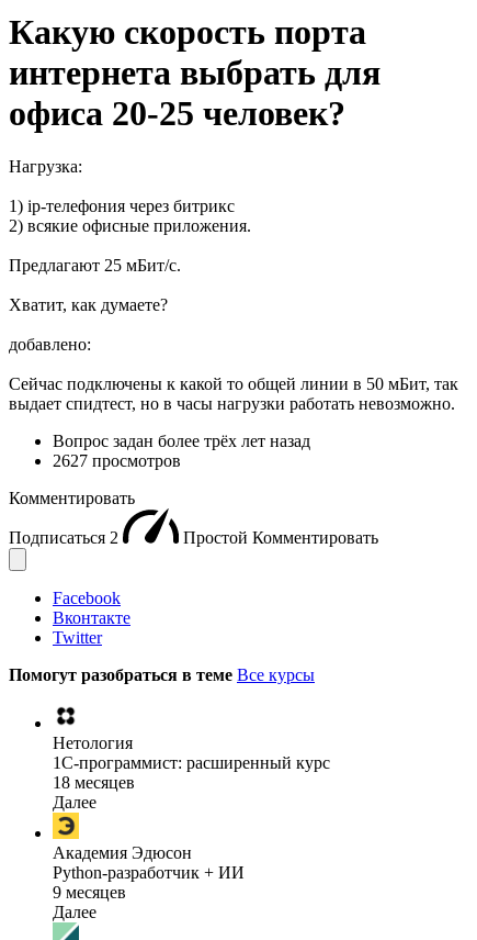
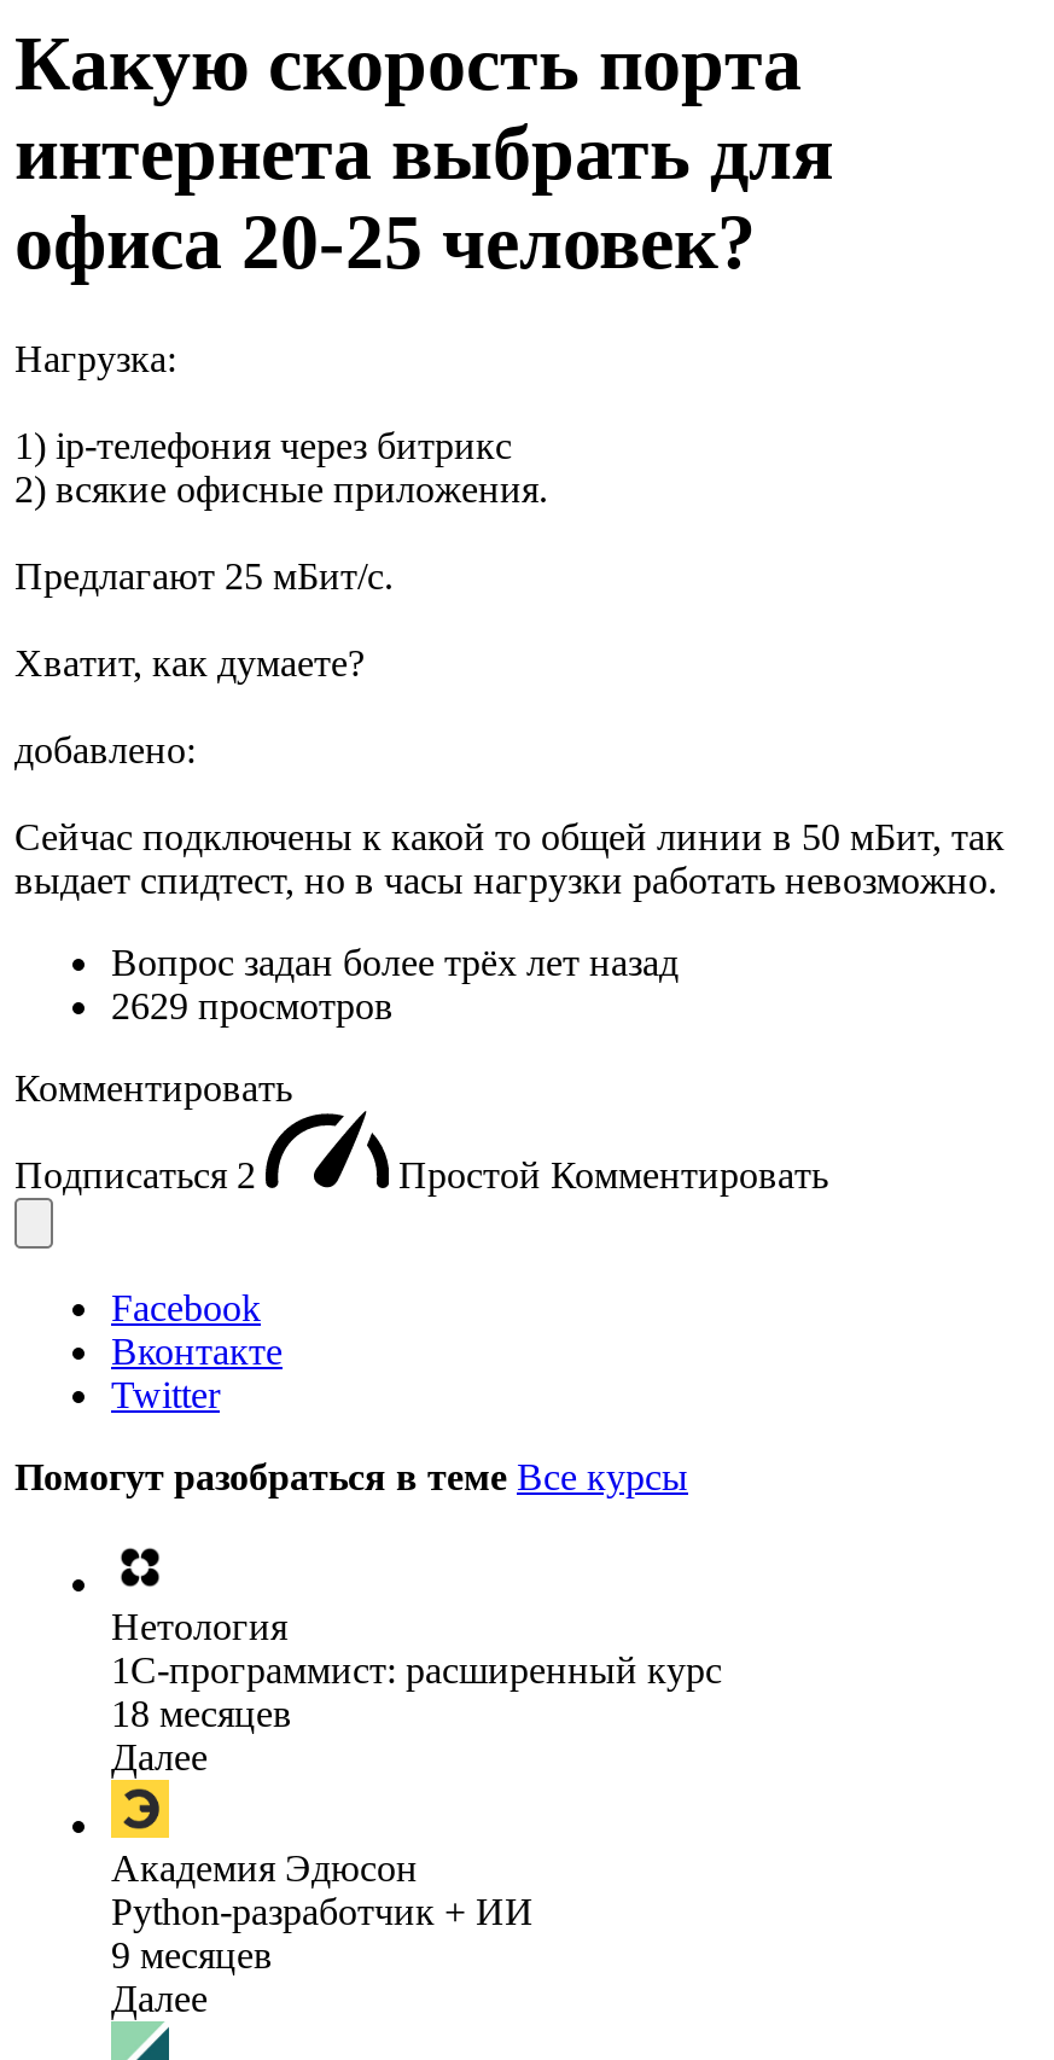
[53,451,181,470] 2627 просмотров -> [111,985,394,1026] 2629 просмотров

